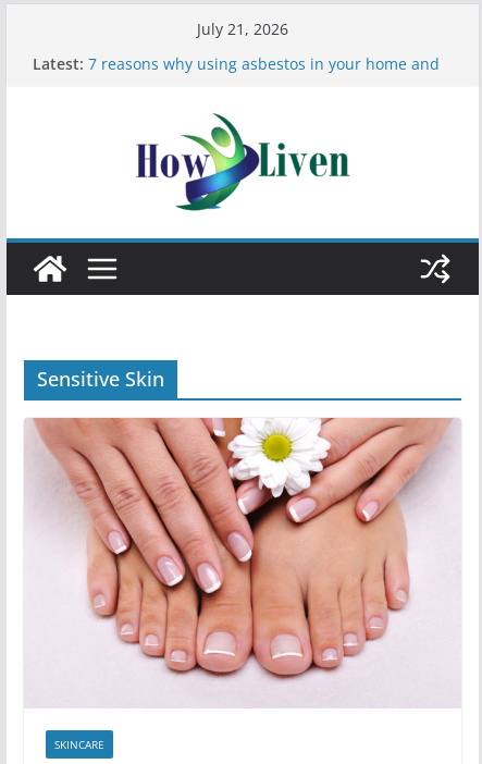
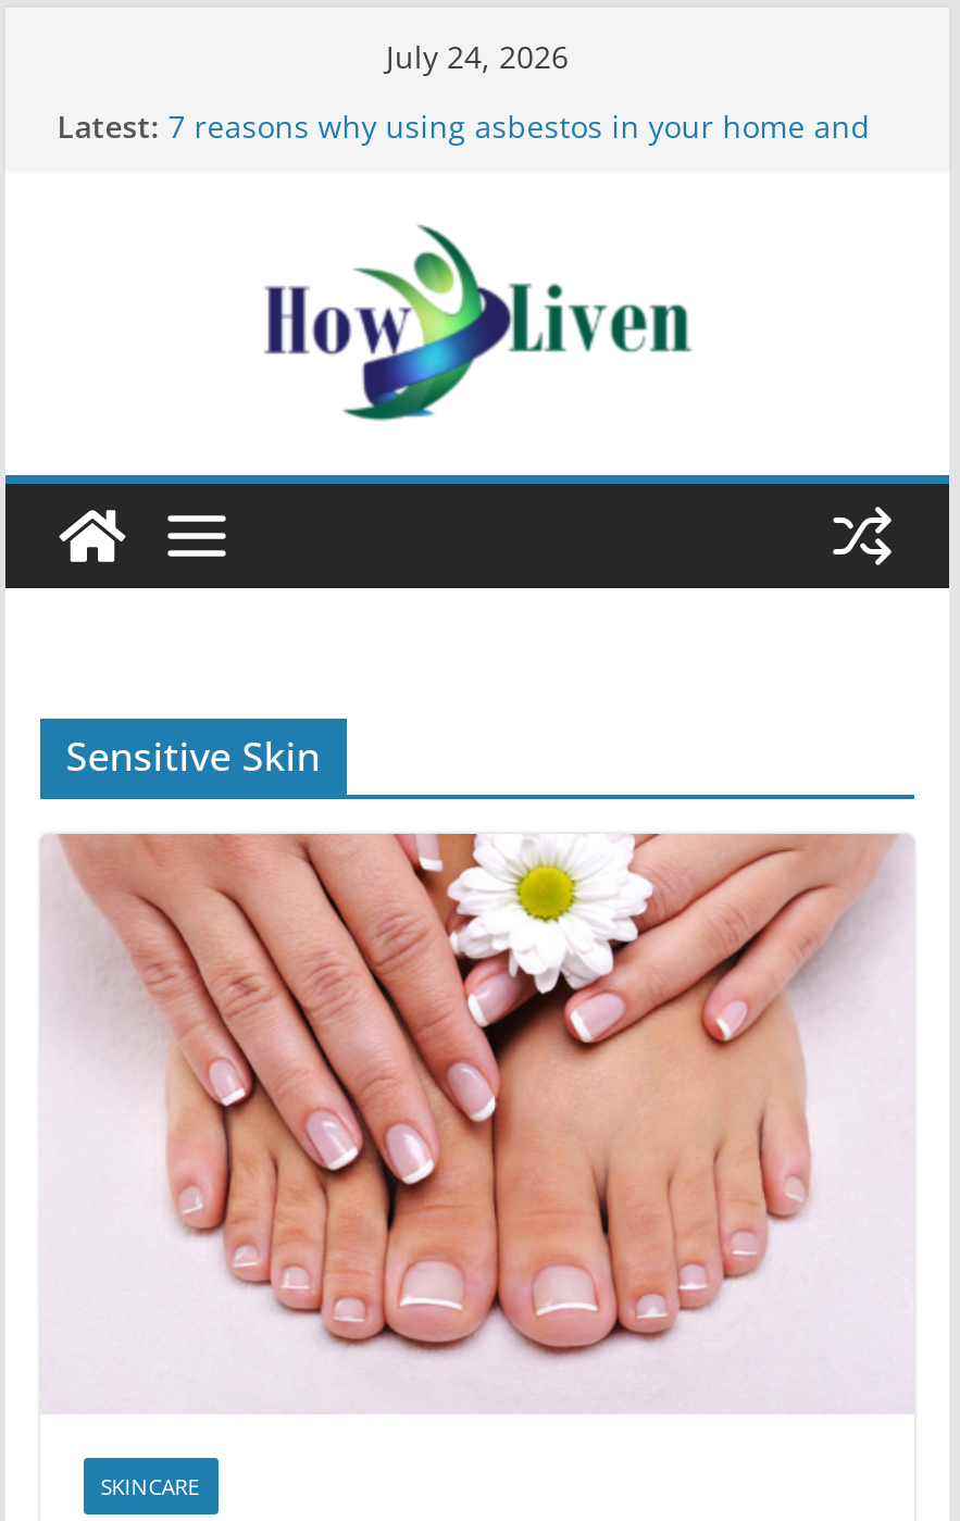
[197,19,288,39] July 21, 2026 -> [386,36,569,77] July 24, 2026

